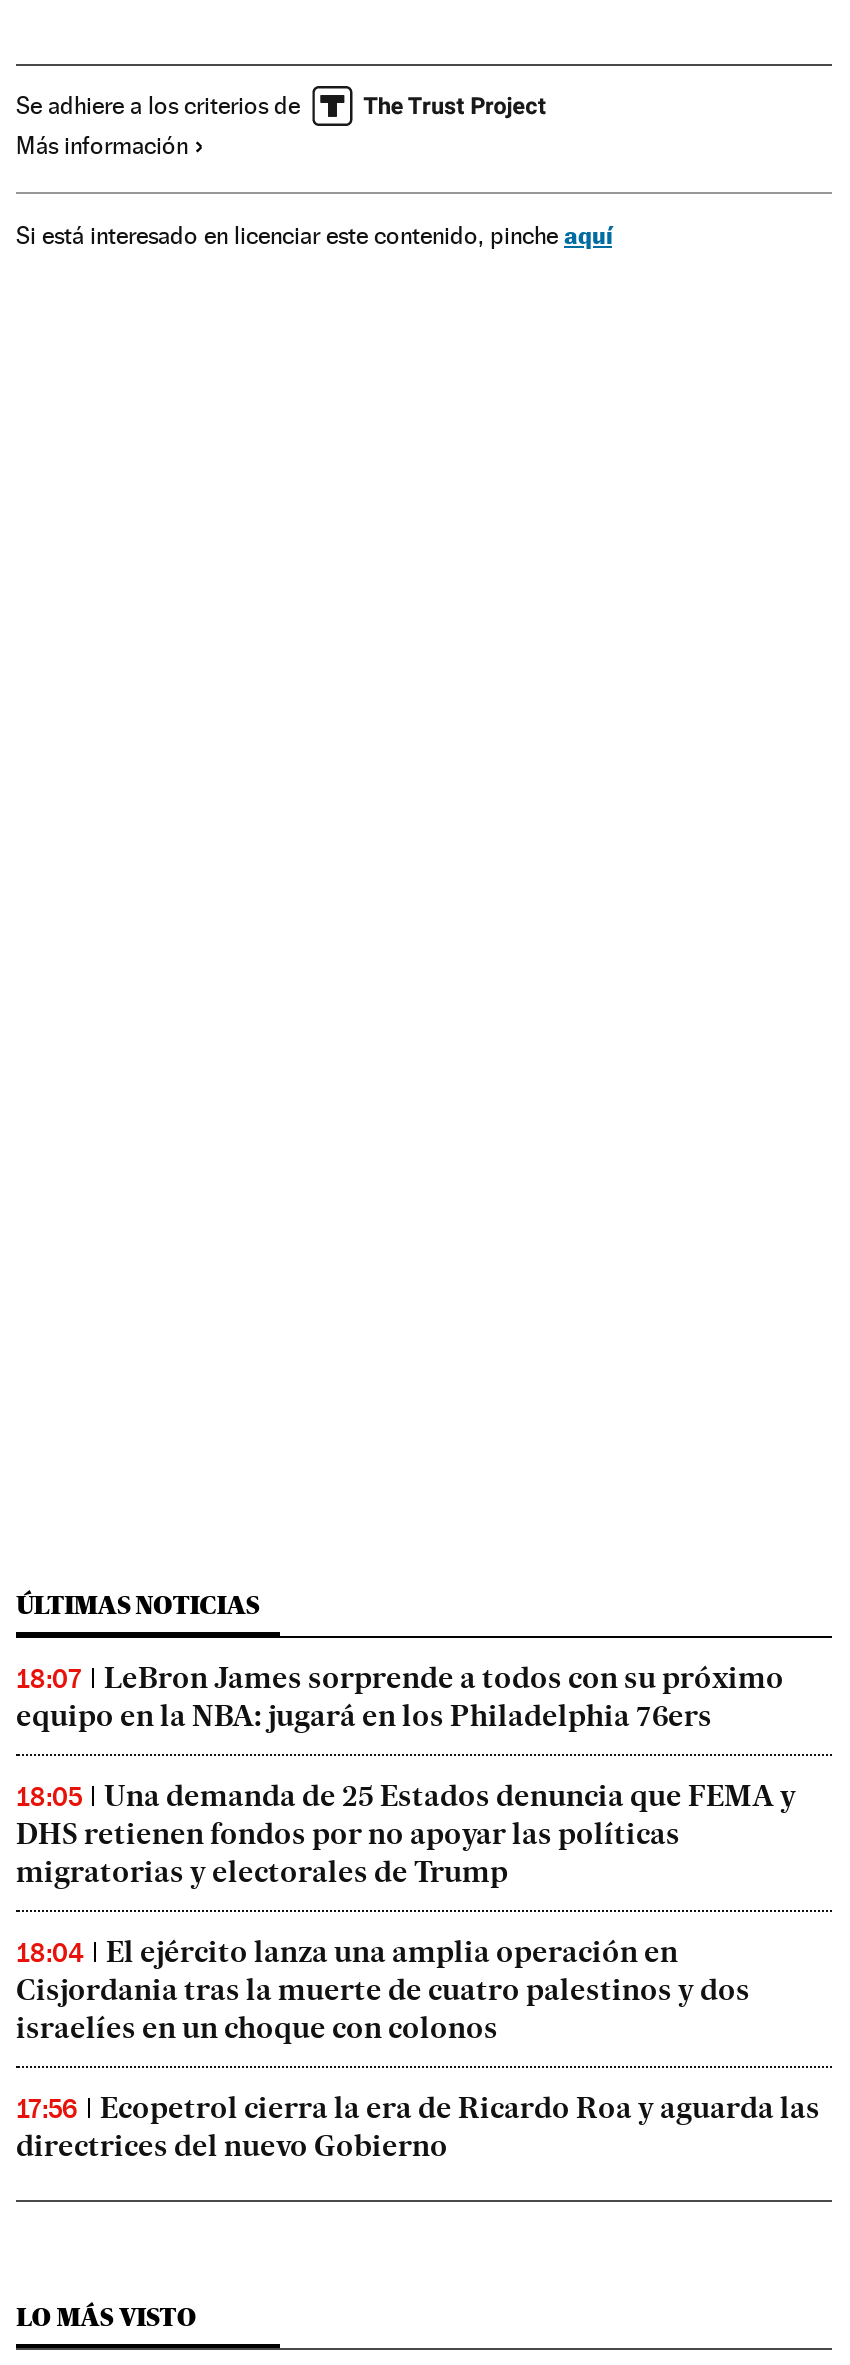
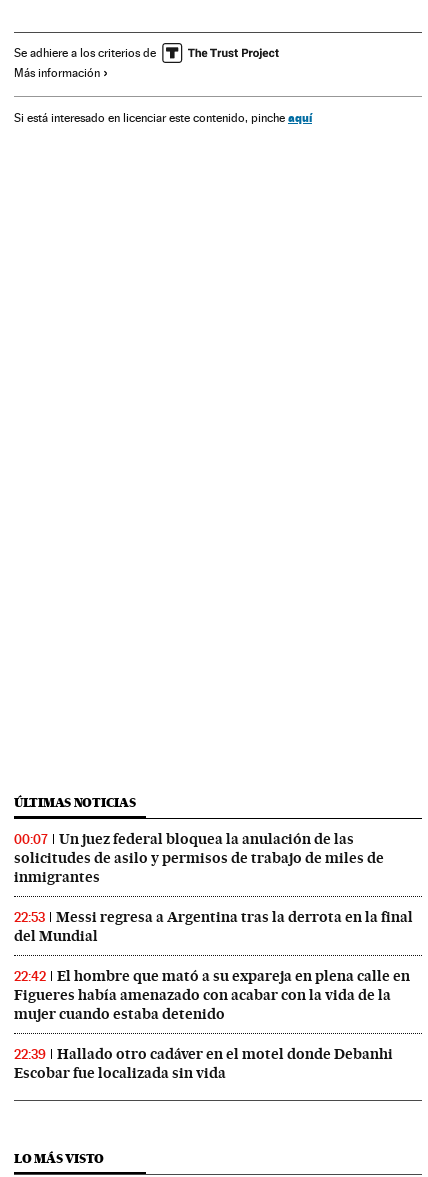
[16,1660,784,1734] 18:07 | LeBron James sorprende a todos con su próximo | equipo en la NBA: jugará en los Philadelphia 76ers -> [14,830,384,886] 00:07 | Un juez federal bloquea la anulación de las | solicitudes de asilo y permisos de trabajo de miles de | inmigrantes
[16,1778,796,1890] 18:05 | Una demanda de 25 Estados denuncia que FEMA y | DHS retienen fondos por no apoyar las políticas | migratorias y electorales de Trump -> [14,908,413,945] 22:53 | Messi regresa a Argentina tras la derrota en la final | del Mundial
[16,1934,750,2046] 18:04 | El ejército lanza una amplia operación en | Cisjordania tras la muerte de cuatro palestinos y dos | israelíes en un choque con colonos -> [14,967,410,1023] 22:42 | El hombre que mató a su expareja en plena calle en | Figueres había amenazado con acabar con la vida de la | mujer cuando estaba detenido
[16,2090,820,2164] 17:56 | Ecopetrol cierra la era de Ricardo Roa y aguarda las | directrices del nuevo Gobierno -> [14,1045,393,1082] 22:39 | Hallado otro cadáver en el motel donde Debanhi | Escobar fue localizada sin vida

